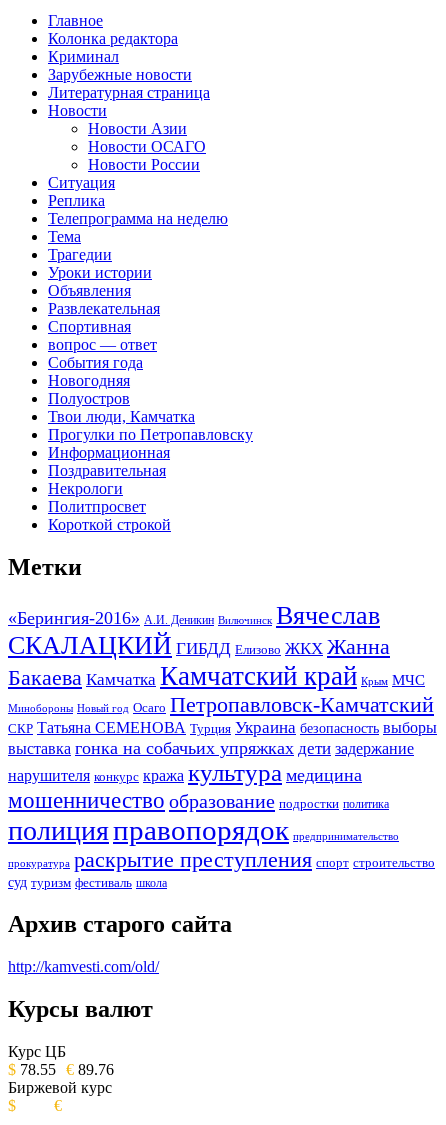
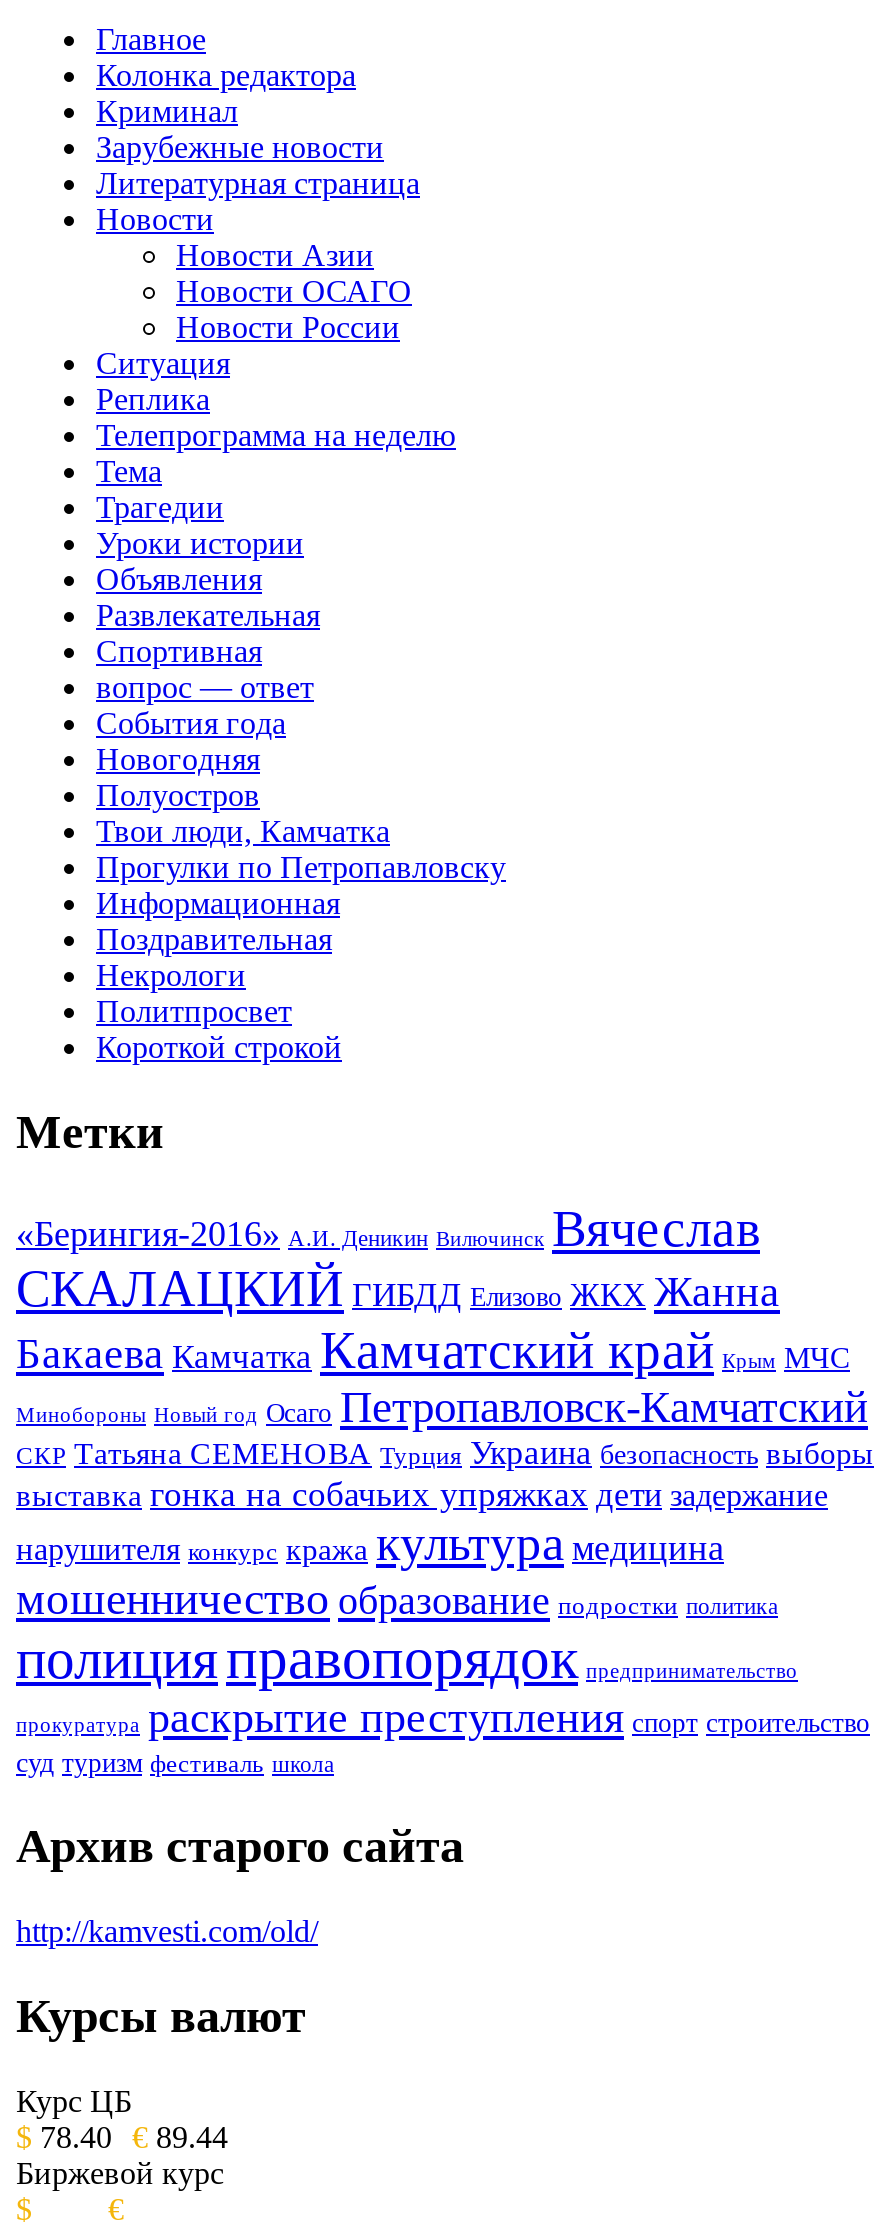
[8,1060,114,1077] $ 78.55 € 89.76 -> [16,2119,228,2153] $ 78.40 € 89.44

